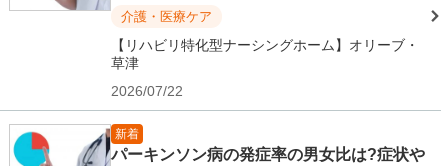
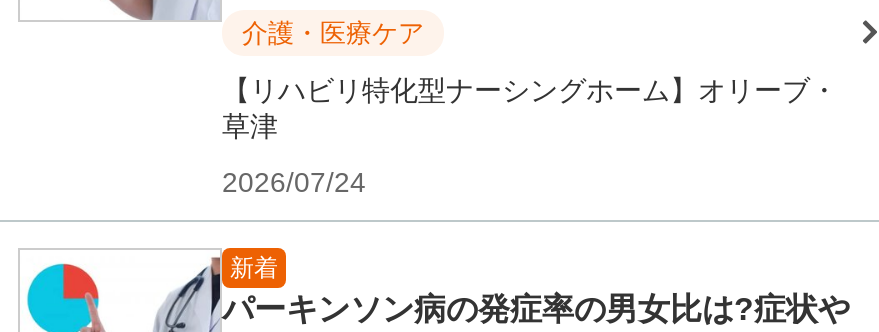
[111,83,183,99] 2026/07/22 -> [222,167,366,199] 2026/07/24

